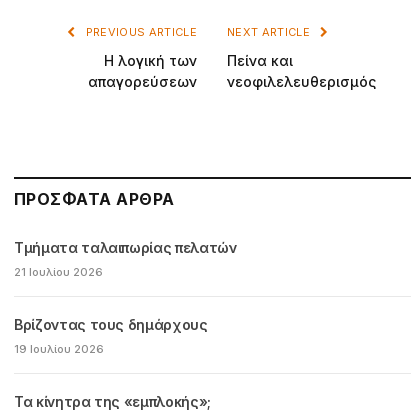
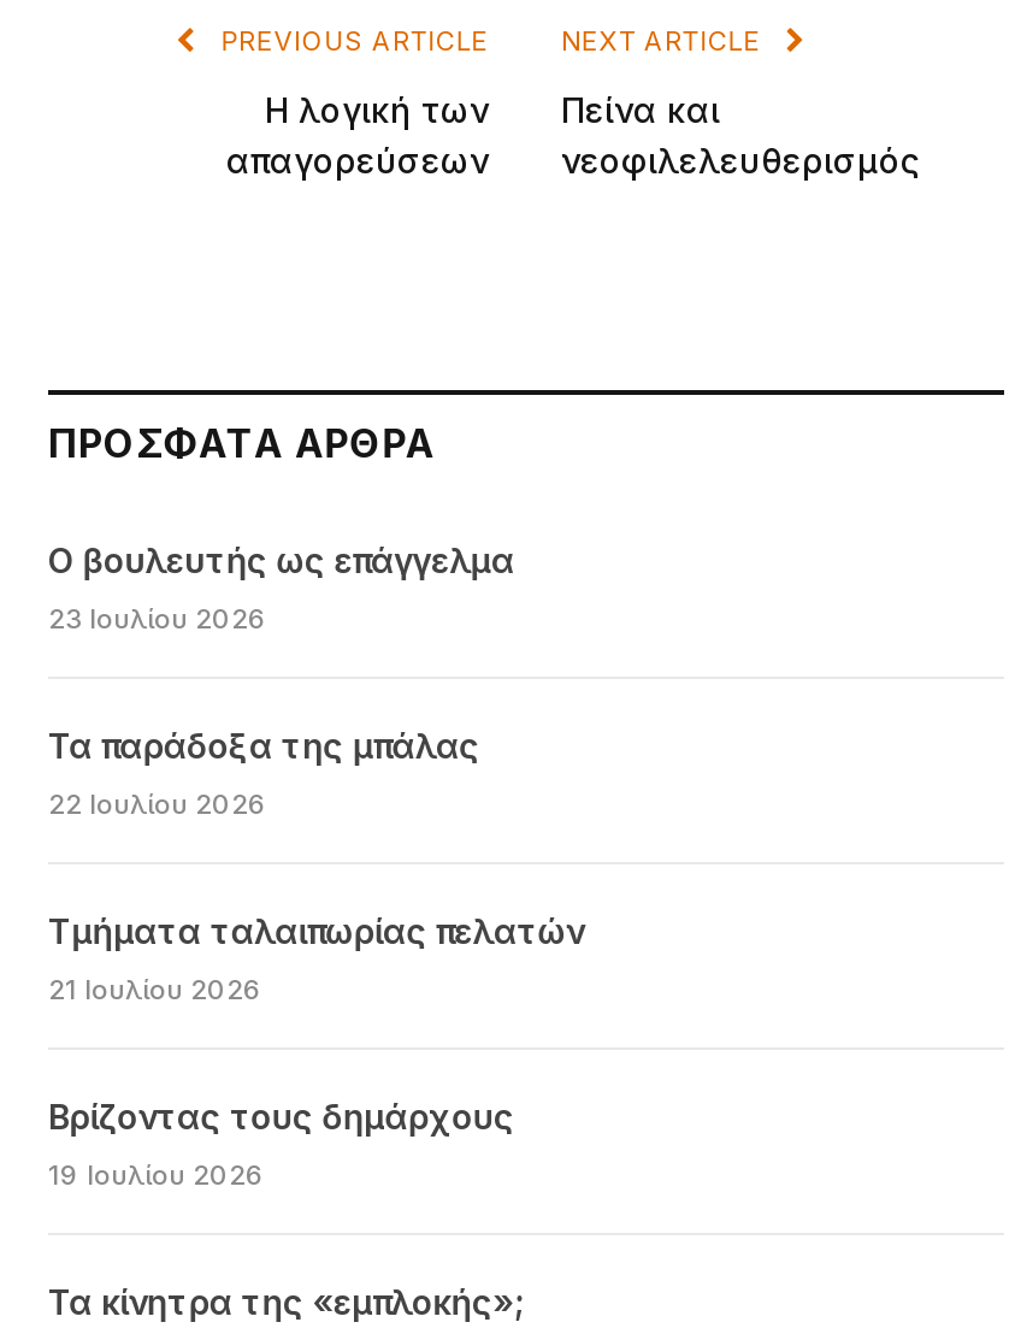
none -> [48,540,514,821] Ο βουλευτής ως επάγγελμα | 23 Ιουλίου 2026 | Τα παράδοξα της μπάλας | 22 Ιουλίου 2026

